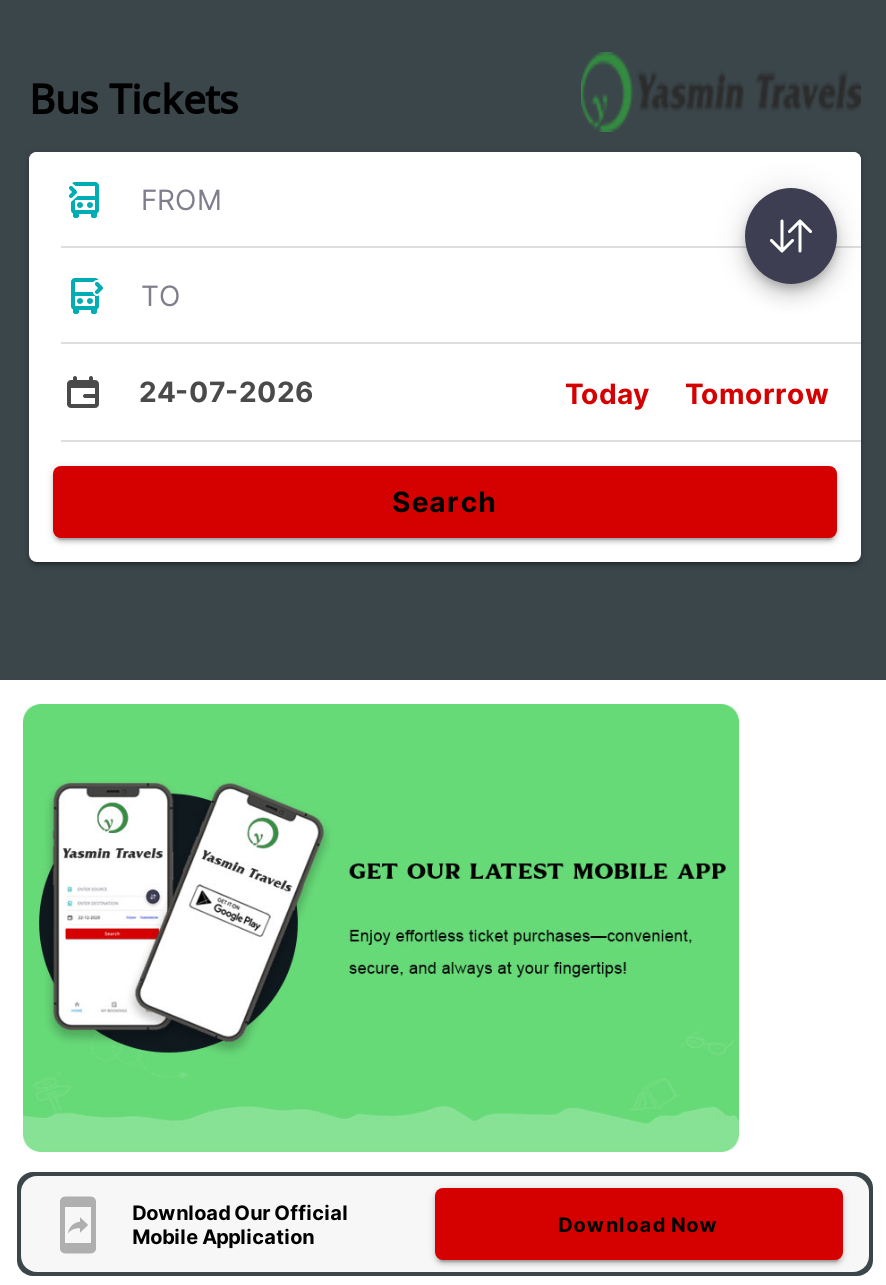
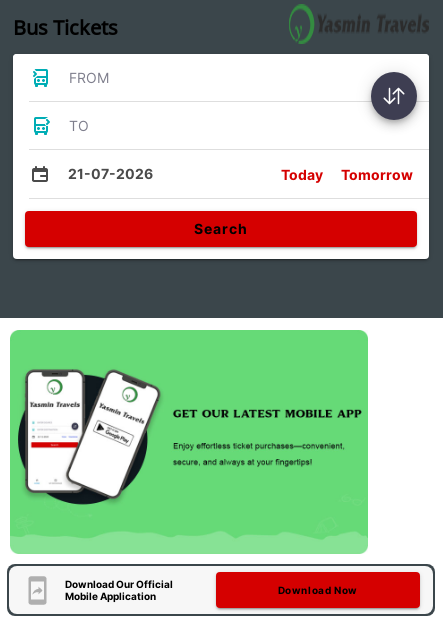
[139,374,313,408] 24-07-2026 -> [68,165,153,182] 21-07-2026

